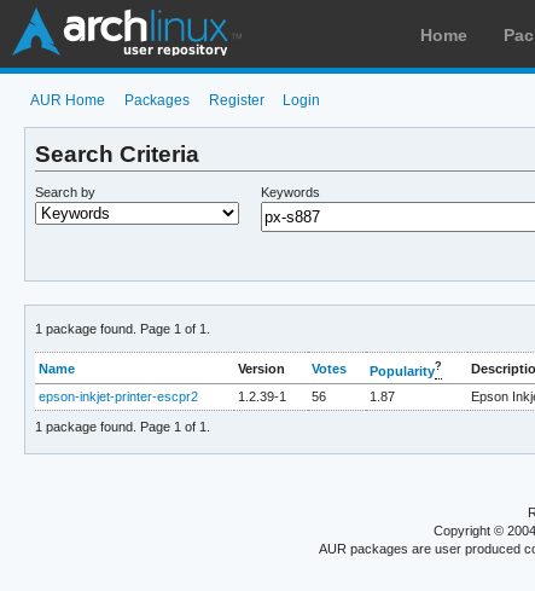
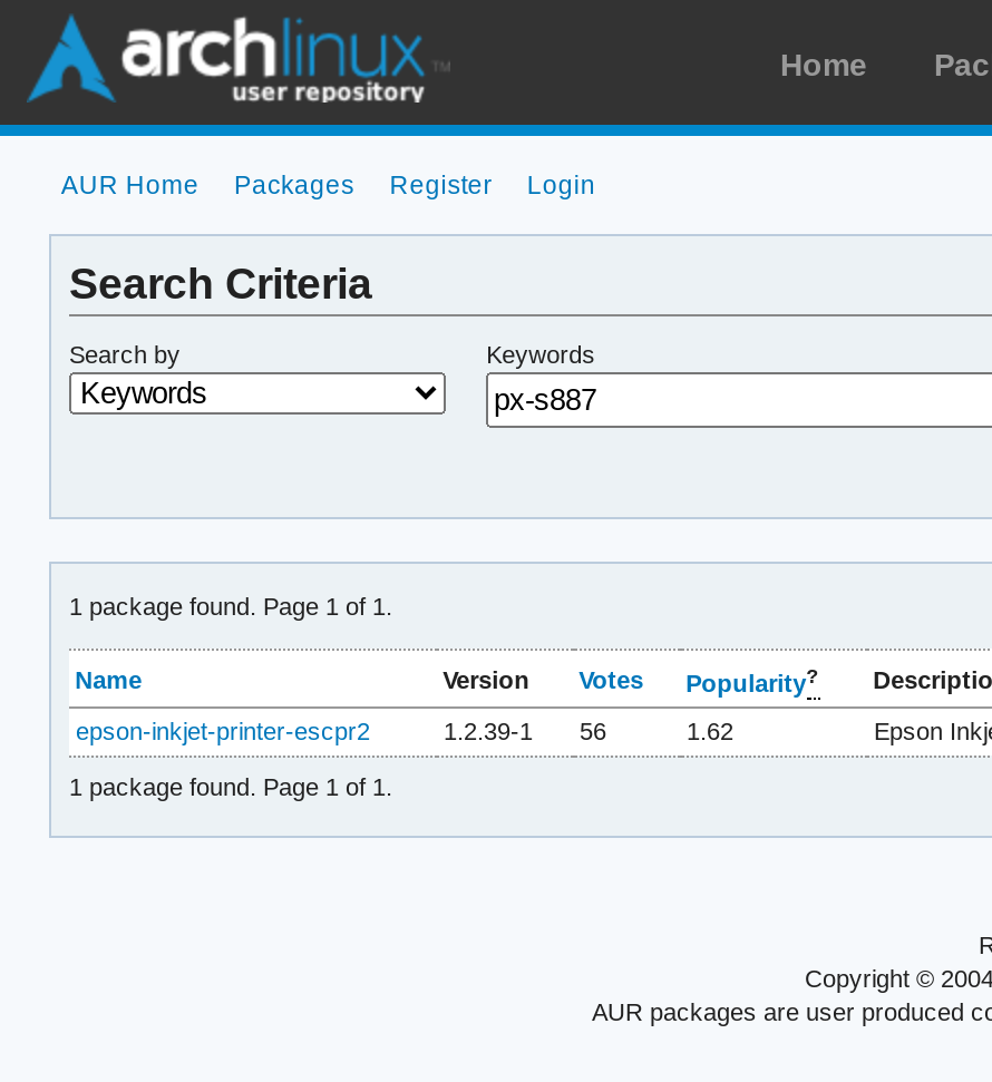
[369,389,395,404] 1.87 -> [686,718,733,745] 1.62

